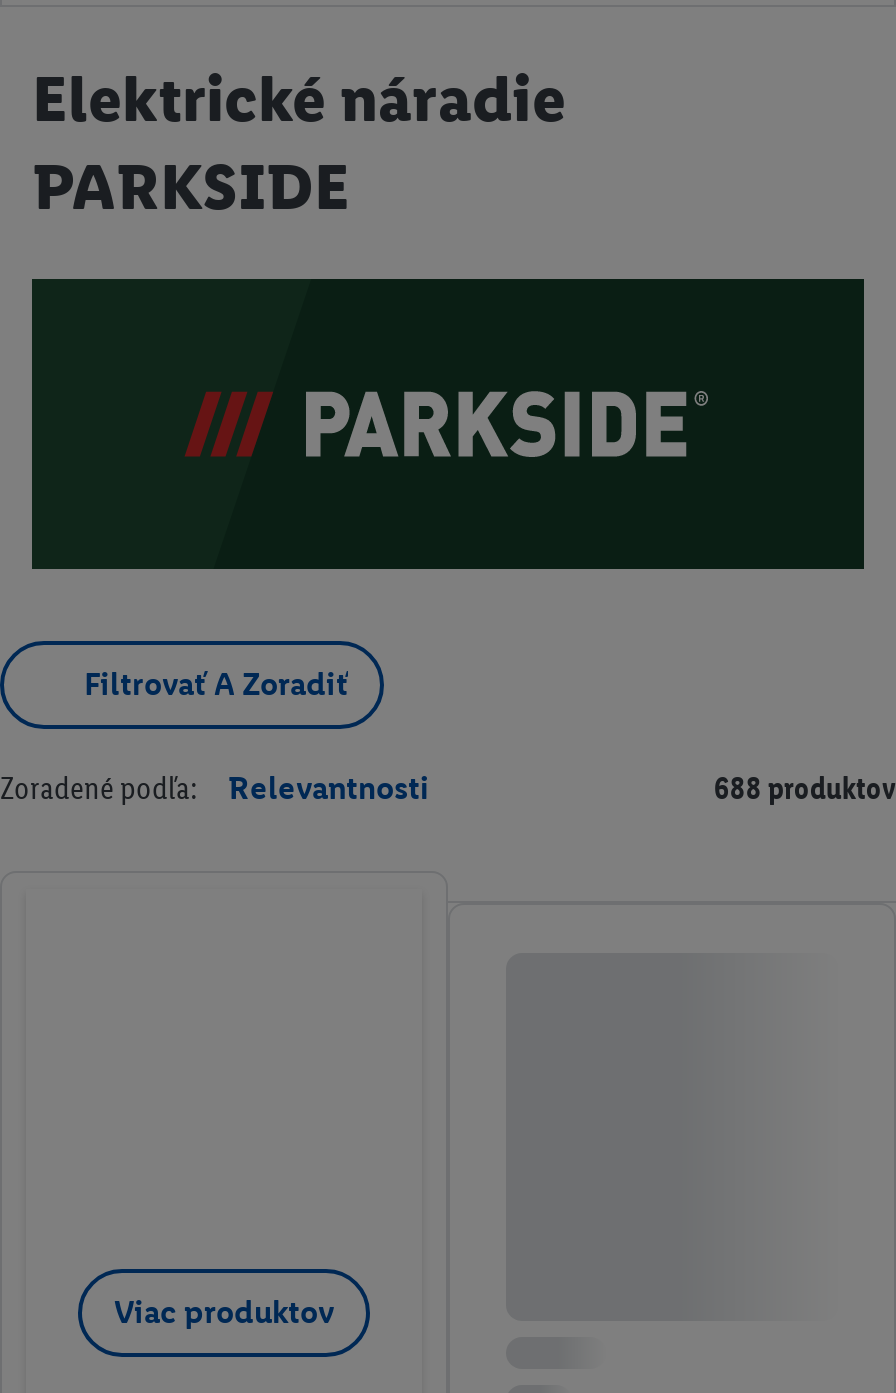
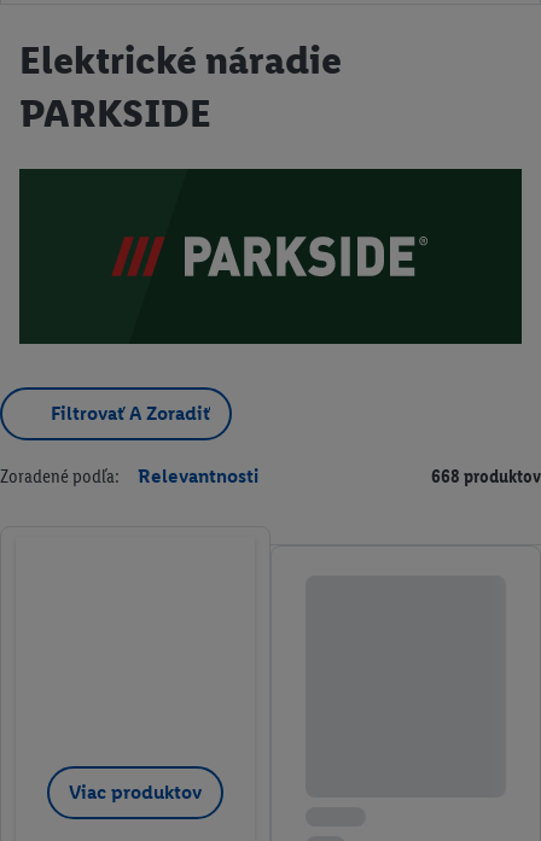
[714,769,896,807] 688 produktov -> [431,465,541,487] 668 produktov

